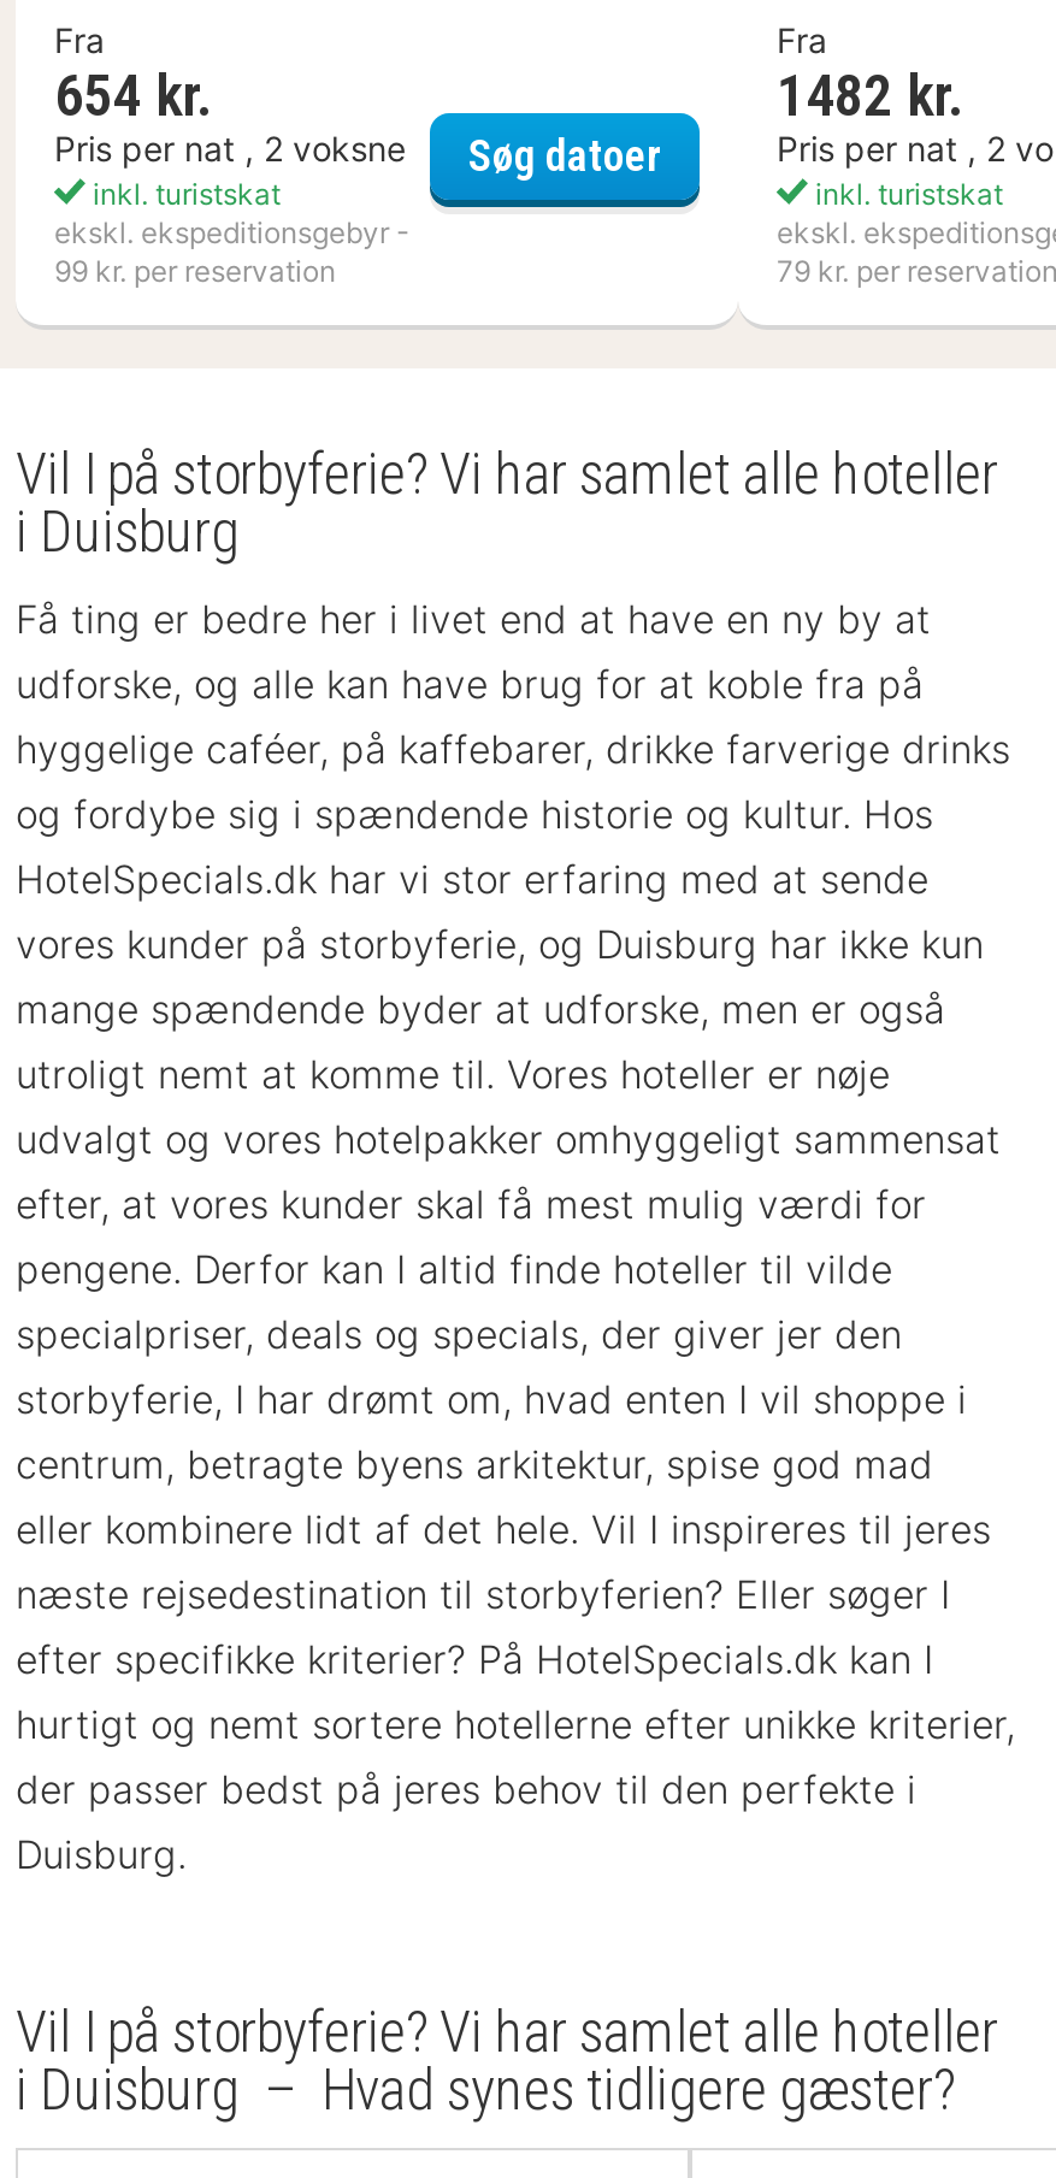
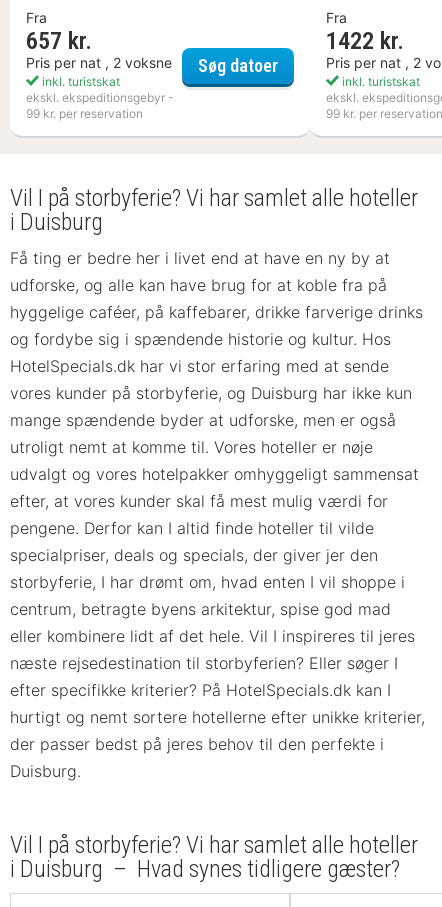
[54,63,213,131] 654 kr. -> [26,27,92,55] 657 kr.
[777,63,964,131] 1482 kr. -> [326,27,404,55] 1422 kr.
[777,253,1056,289] 79 kr. per reservation -> [326,106,442,121] 99 kr. per reservation

